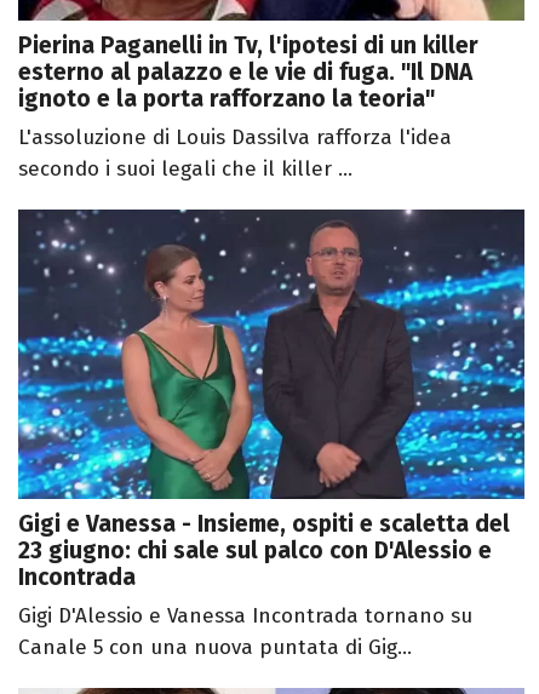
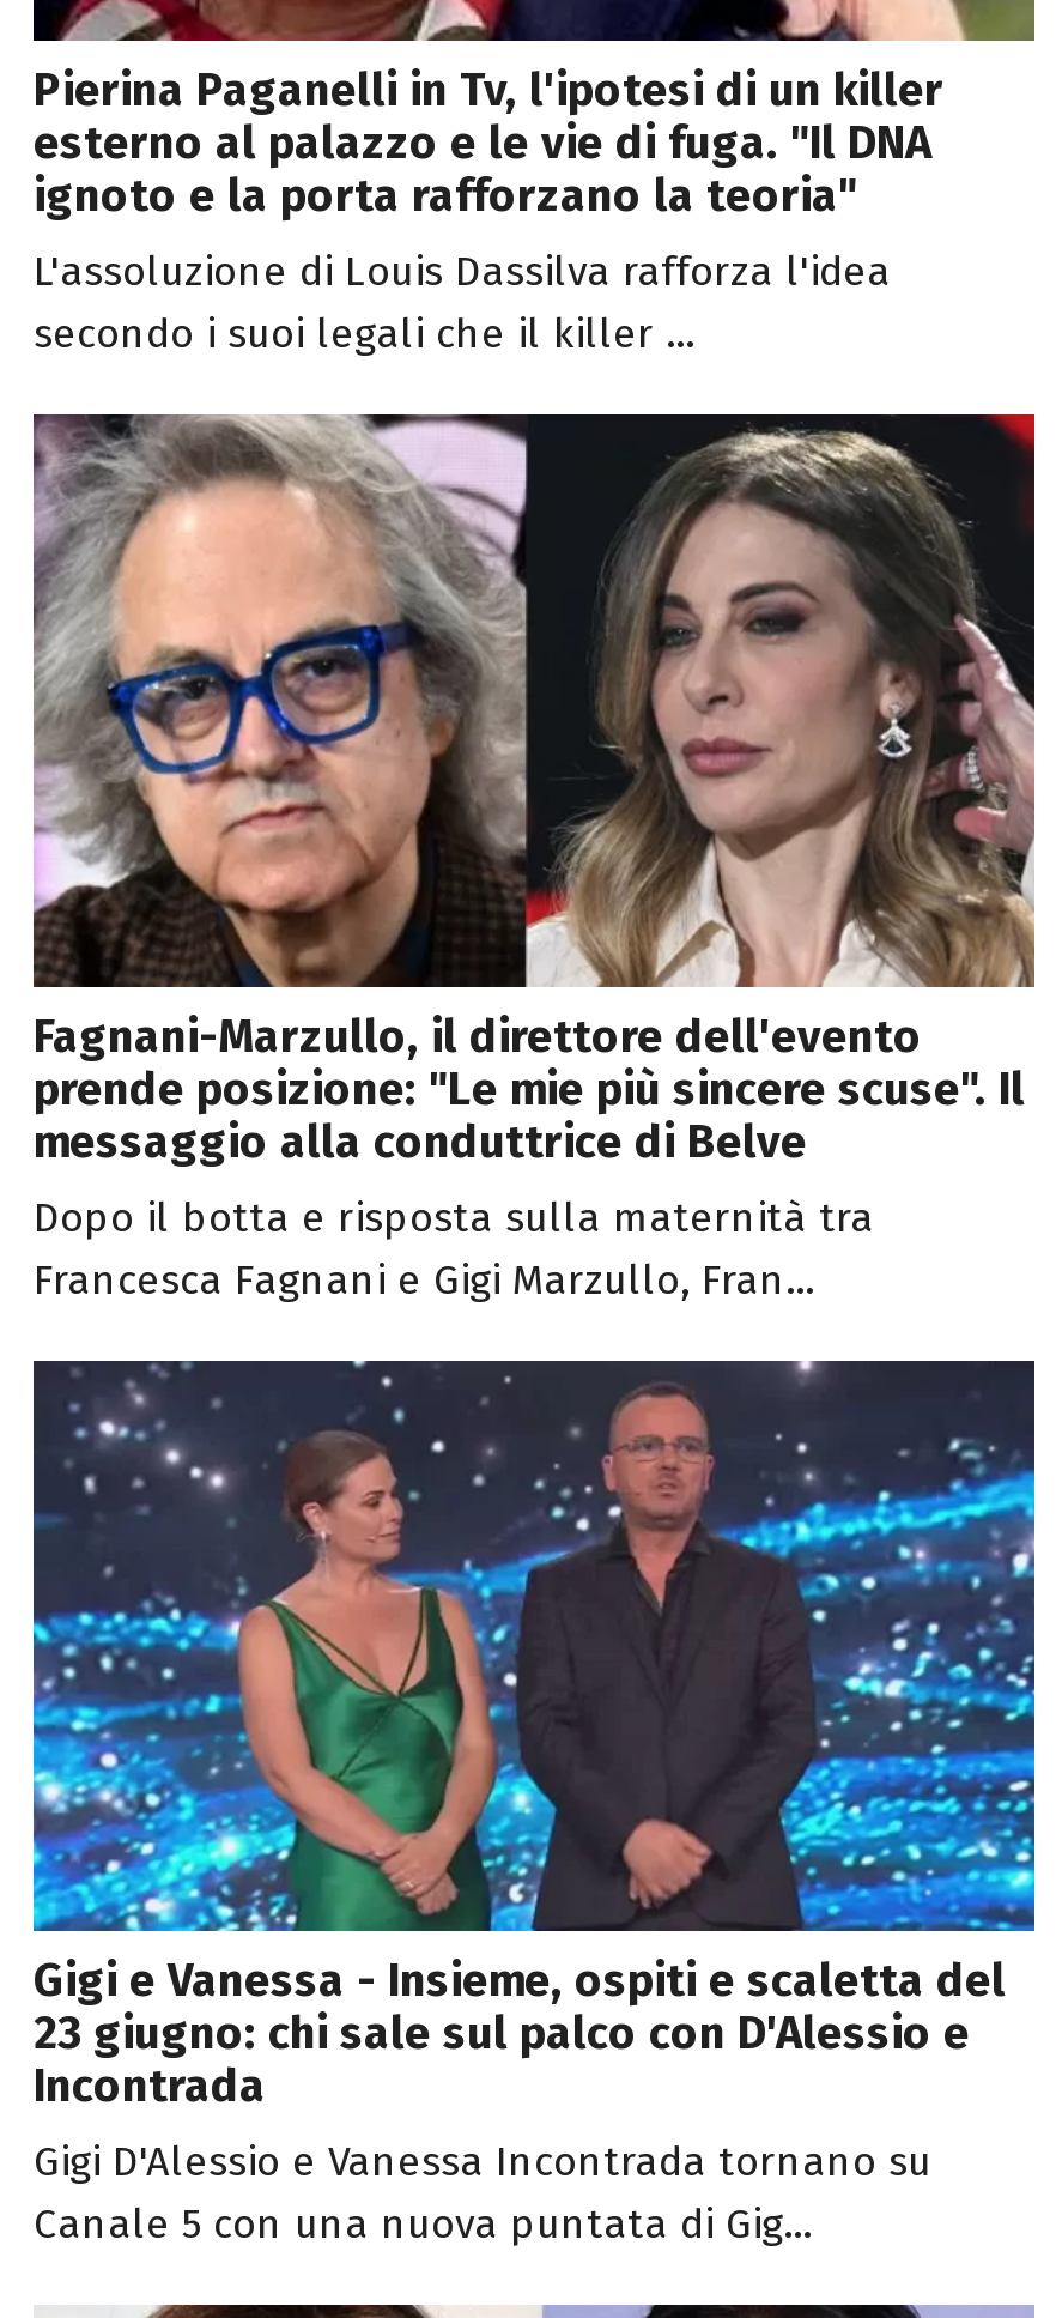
none -> [31,412,1037,1306] [image] | Fagnani-Marzullo, il direttore dell'evento | prende posizione: "Le mie più sincere scuse". Il | messaggio alla conduttrice di Belve | Dopo il botta e risposta sulla maternità tra | Francesca Fagnani e Gigi Marzullo, Fran...

